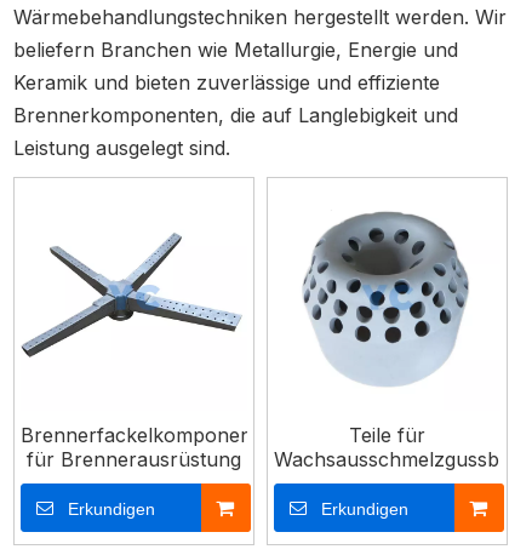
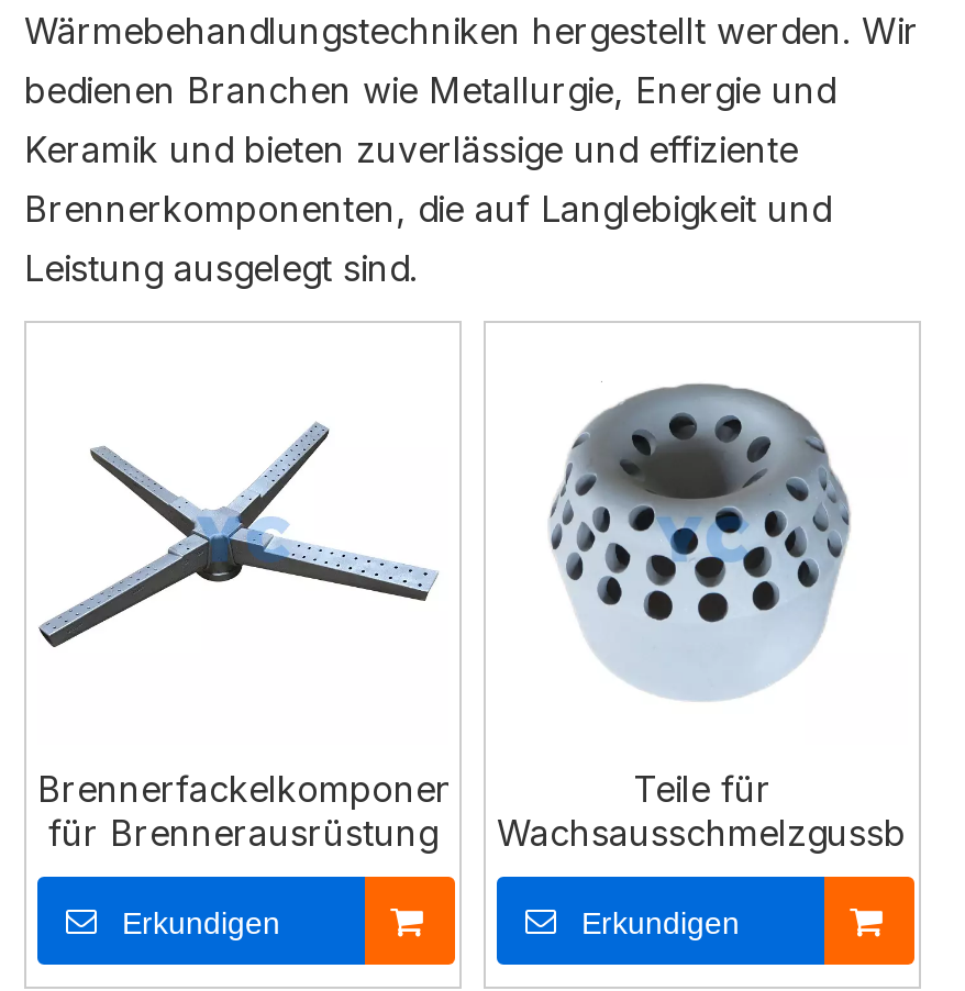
[13,38,458,62] beliefern Branchen wie Metallurgie, Energie und -> [24,68,835,112] bedienen Branchen wie Metallurgie, Energie und

